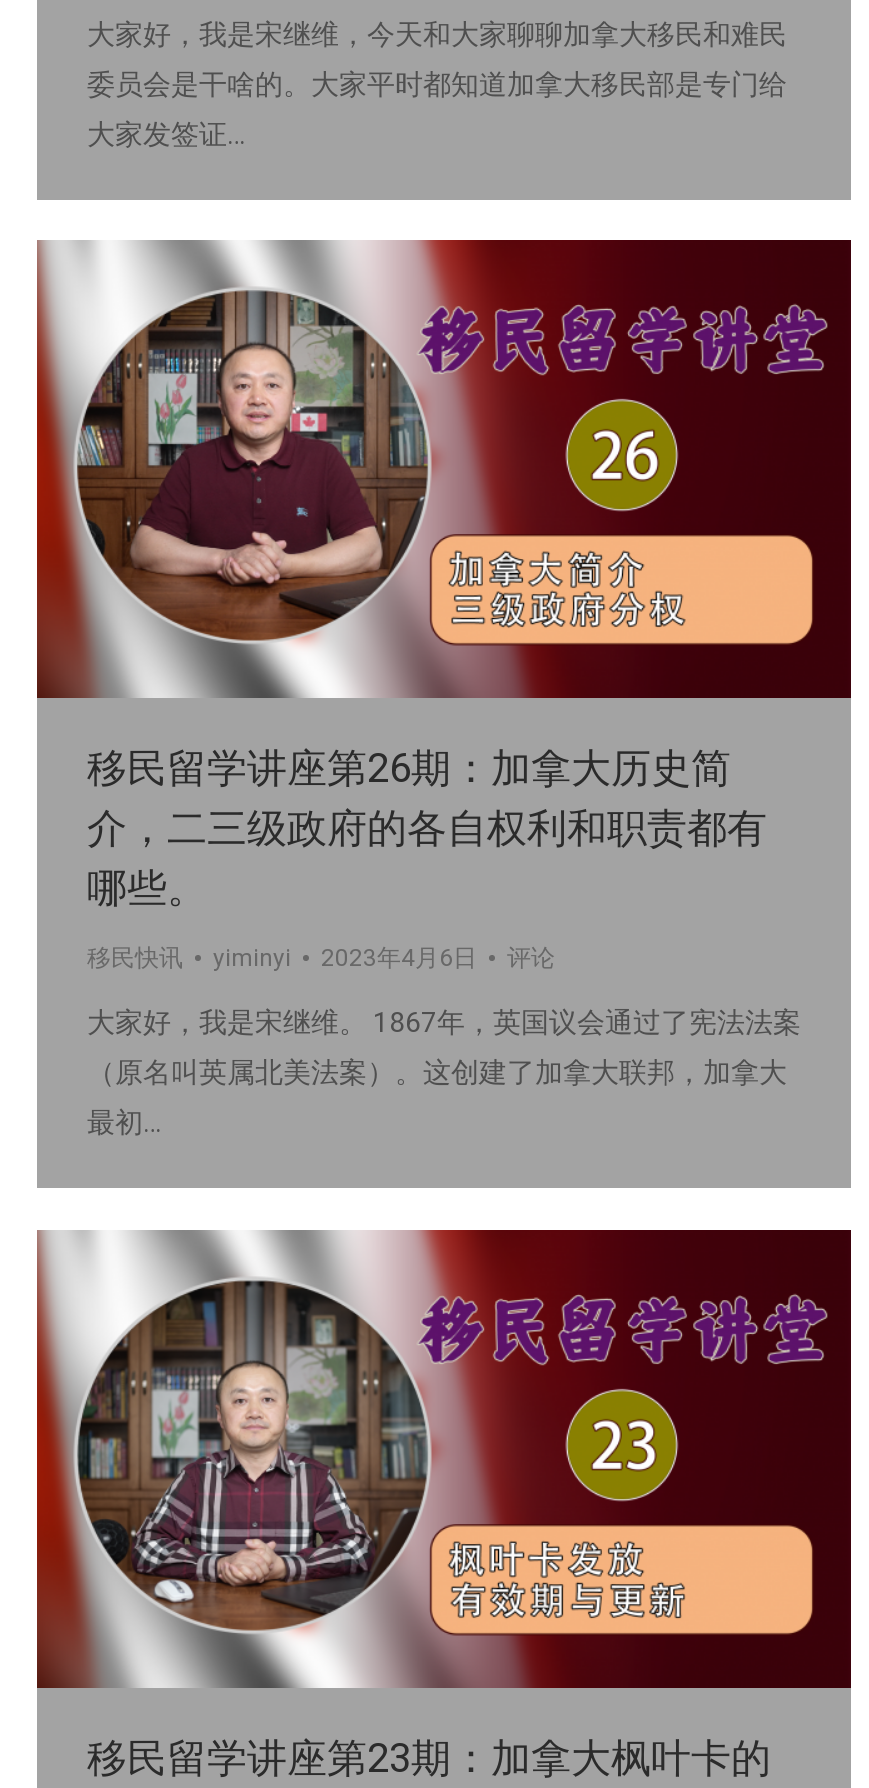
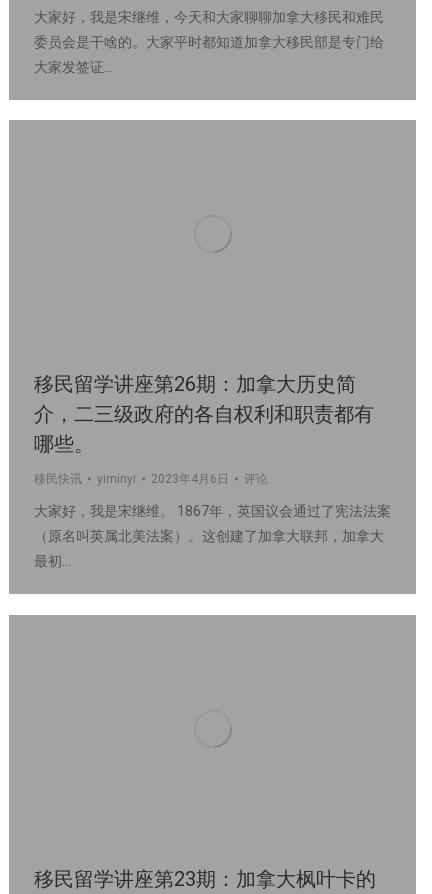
[35,238,851,700] [image] -> none
[35,1228,851,1690] [image] -> none

